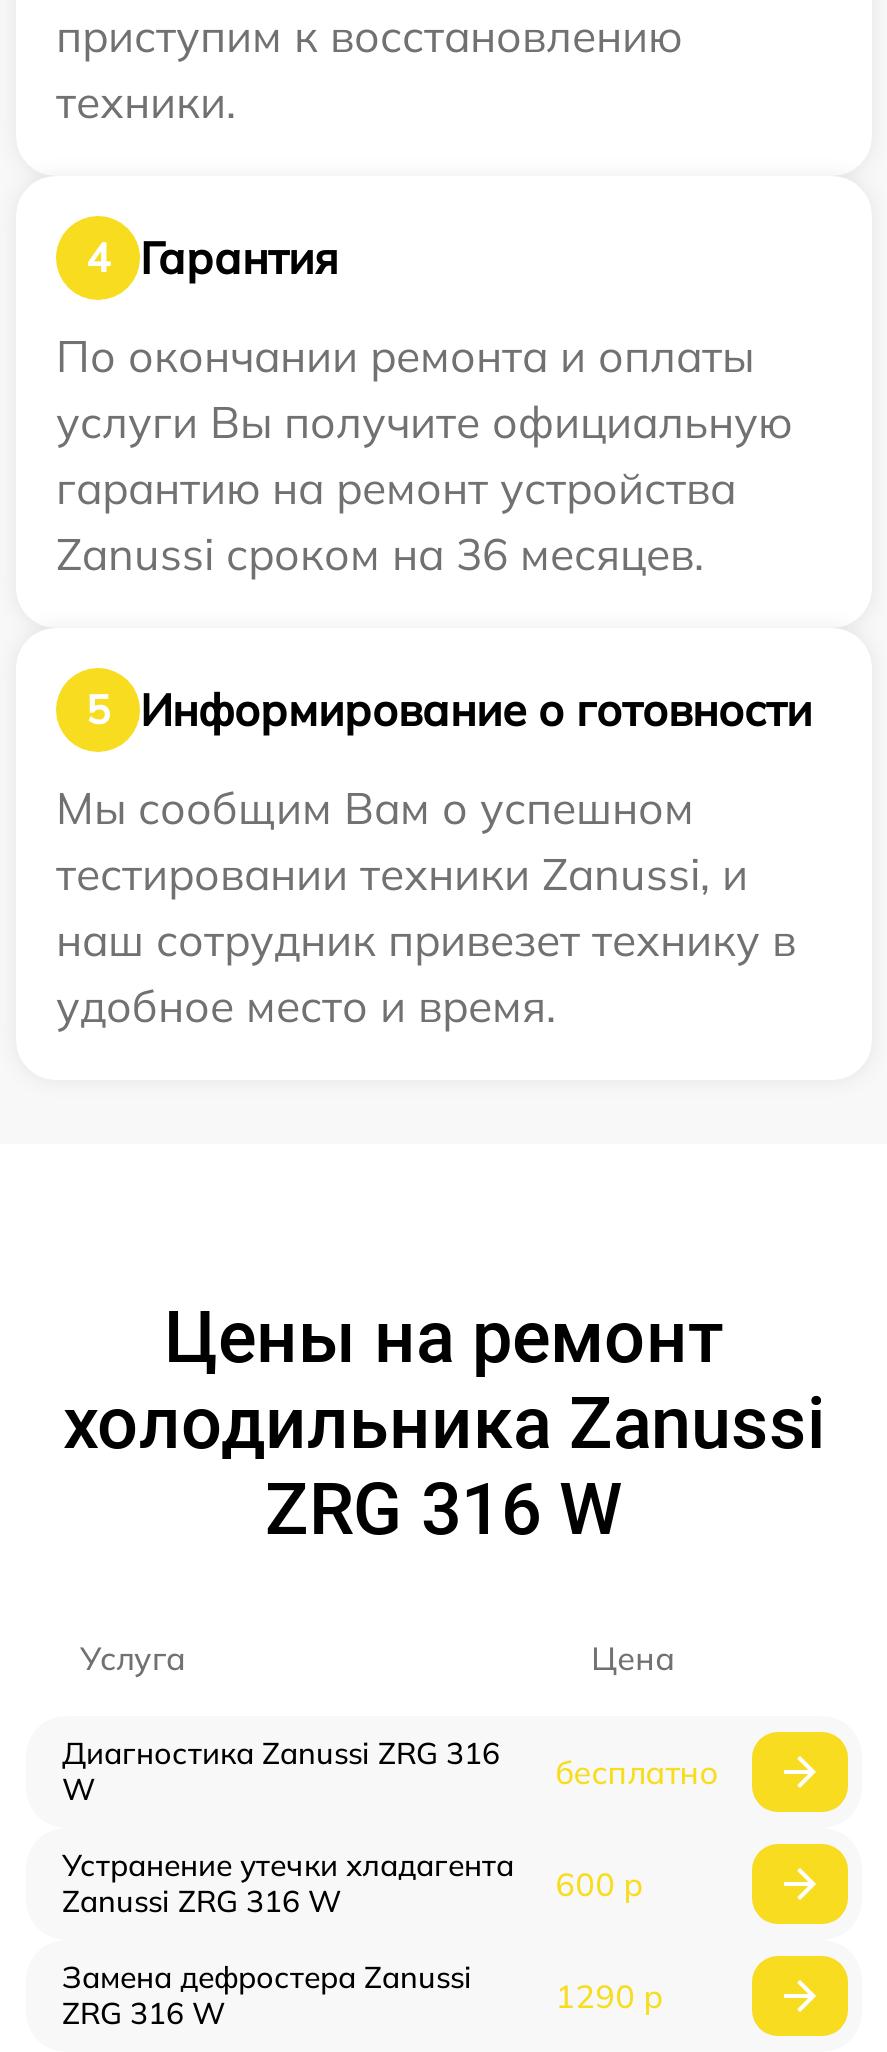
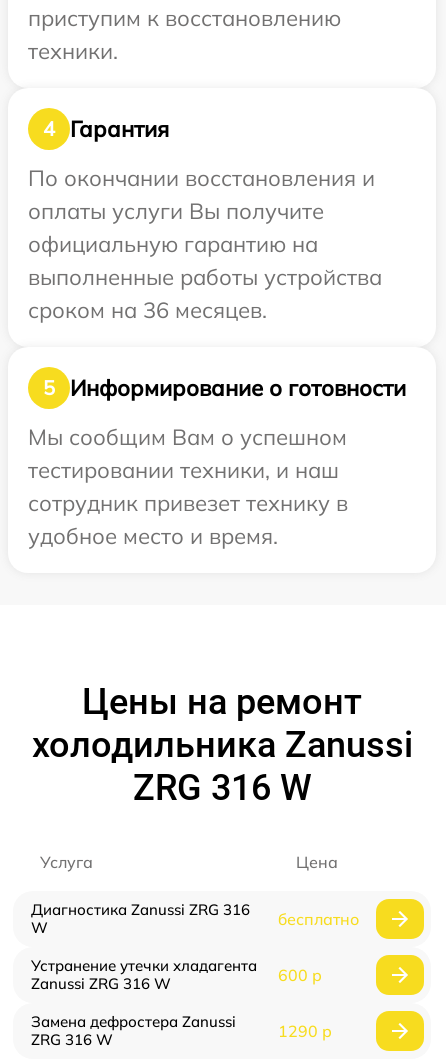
[56,328,792,582] По окончании ремонта и оплаты | услуги Вы получите официальную | гарантию на ремонт устройства | Zanussi сроком на 36 месяцев. -> [28,164,382,324] По окончании восстановления и | оплаты услуги Вы получите | официальную гарантию на | выполненные работы устройства | сроком на 36 месяцев.
[56,846,796,968] тестировании техники Zanussi, и | наш сотрудник привезет технику в -> [28,456,348,517] тестировании техники, и наш | сотрудник привезет технику в

